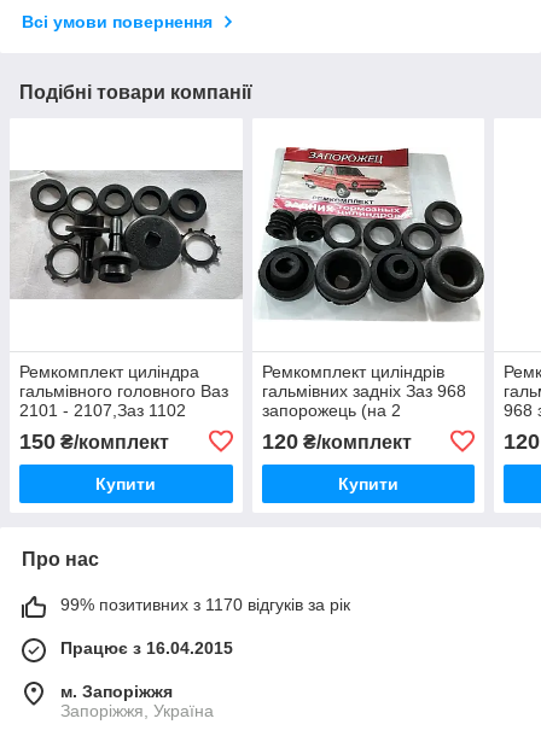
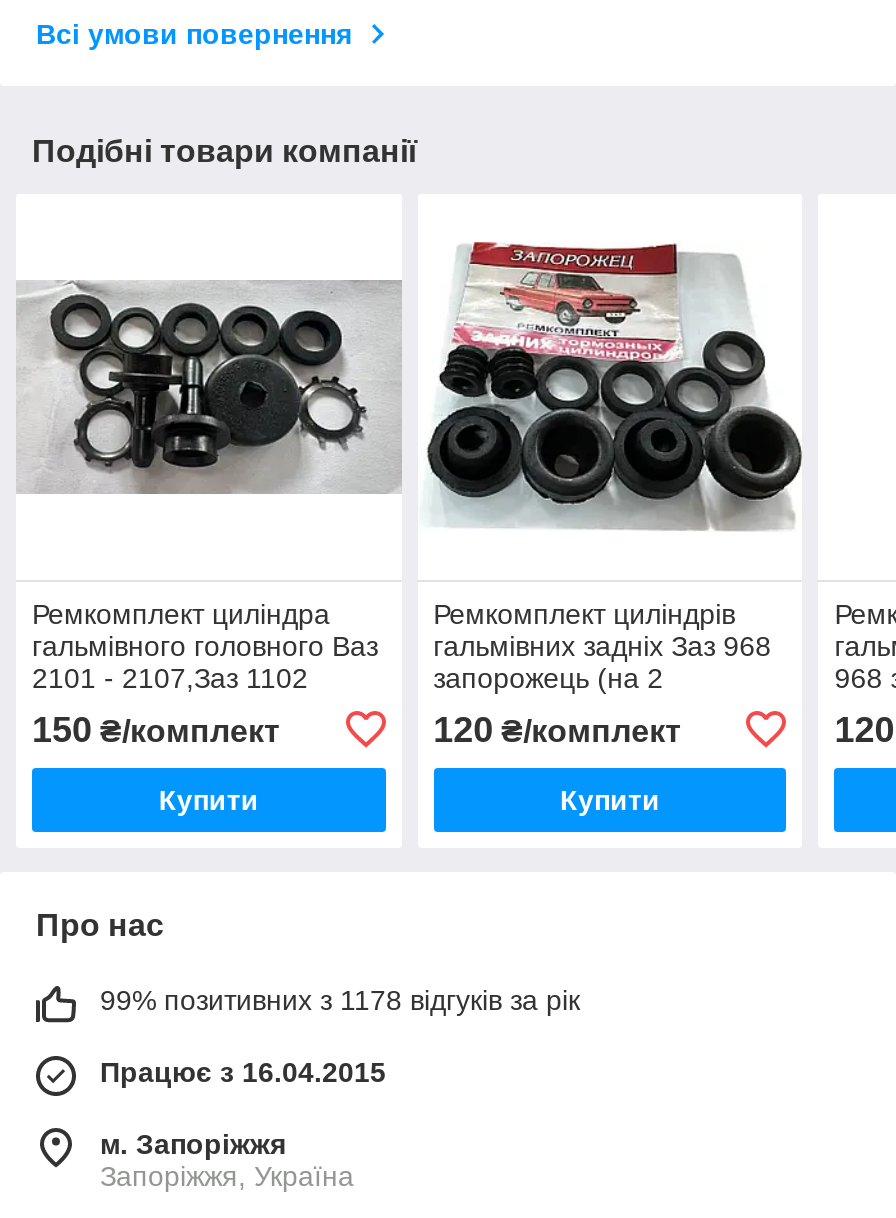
[60,595,350,614] 99% позитивних з 1170 відгуків за рік -> [100,984,580,1016] 99% позитивних з 1178 відгуків за рік

